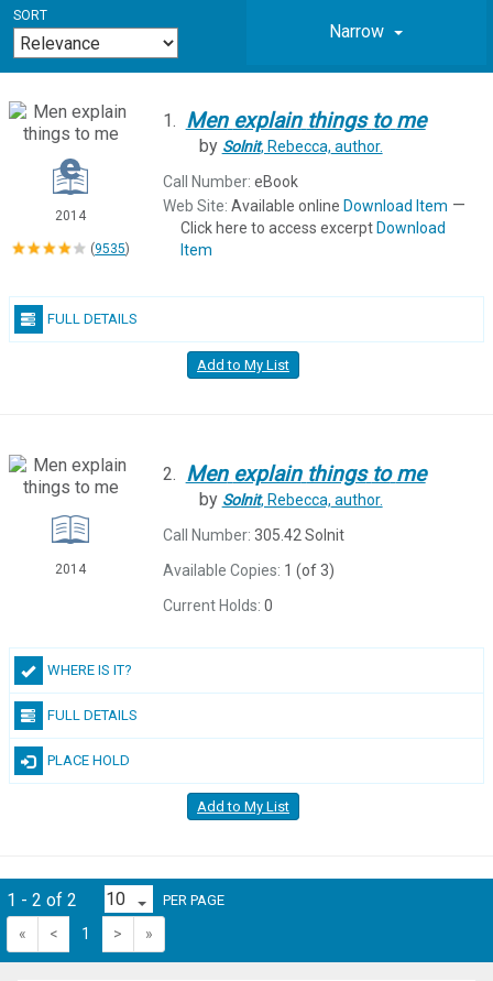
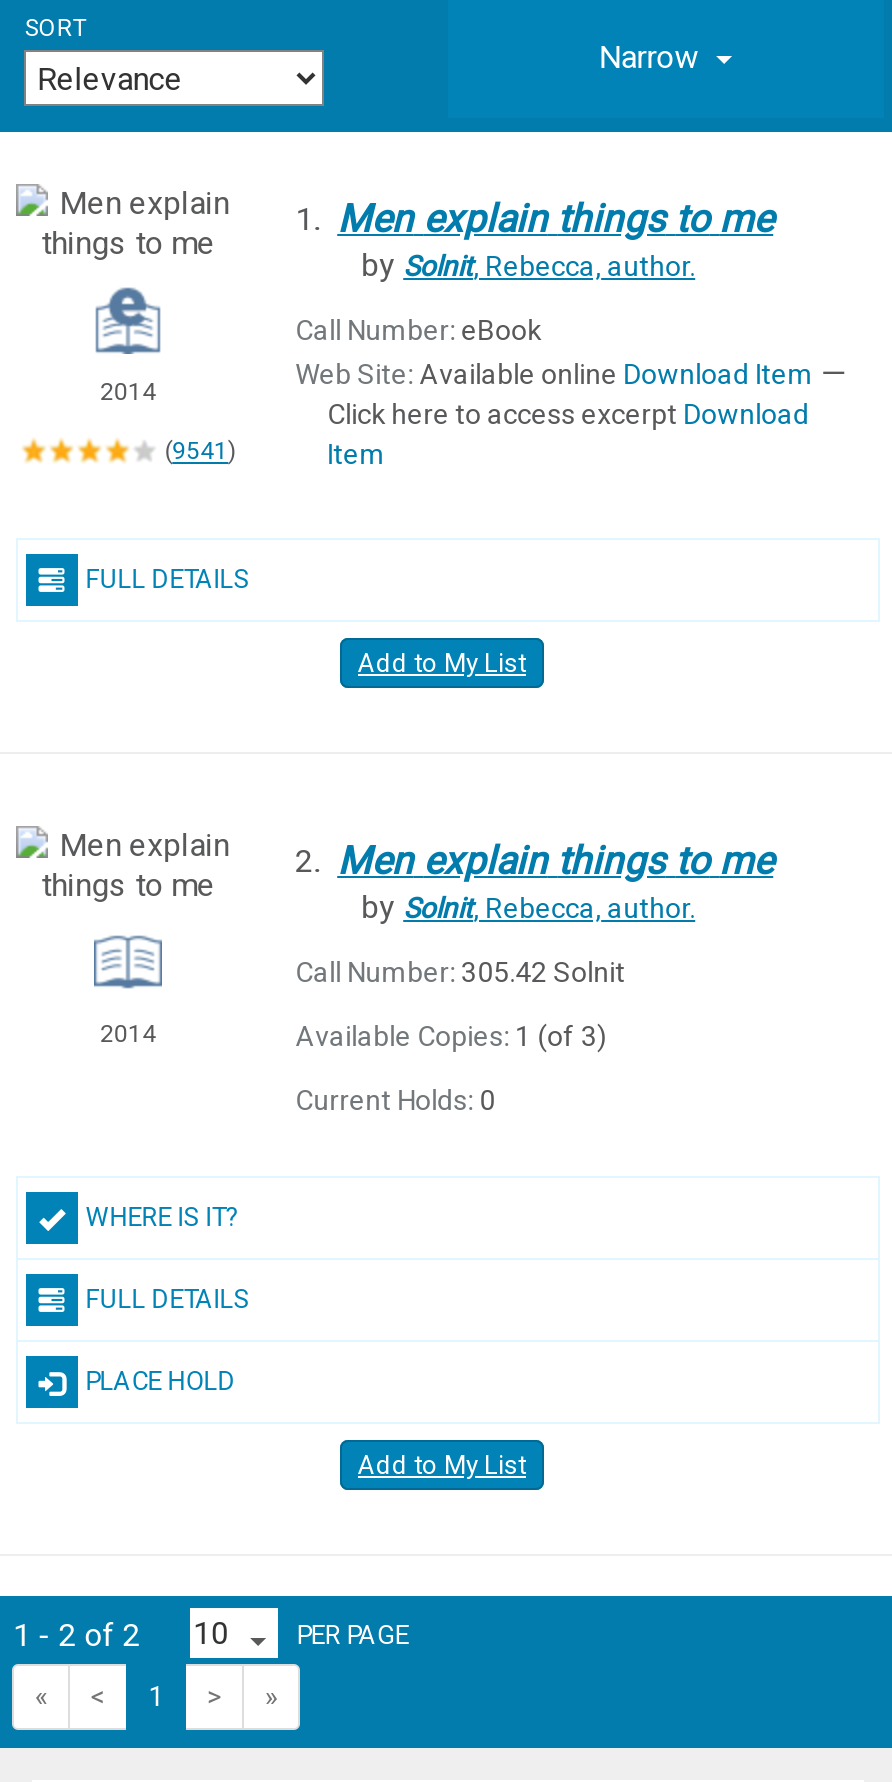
[87,241,130,257] (9535) -> [158,438,236,466] (9541)

